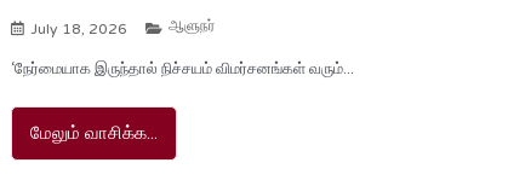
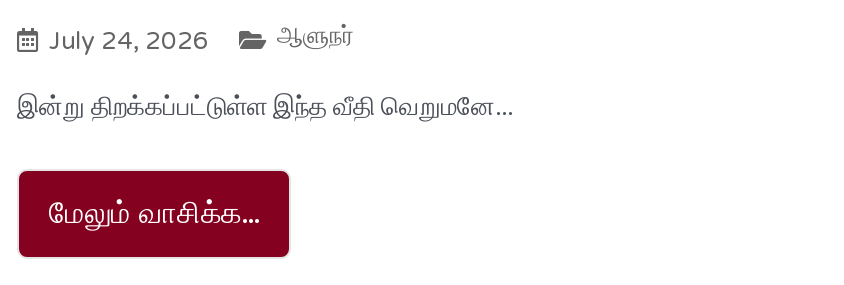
[30,20,127,37] July 18, 2026 -> [49,28,209,56] July 24, 2026
[11,59,354,78] ‘நேர்மையாக இருந்தால் நிச்சயம் விமர்சனங்கள் வரும்... -> [17,92,513,124] இன்று திறக்கப்பட்டுள்ள இந்த வீதி வெறுமனே...

